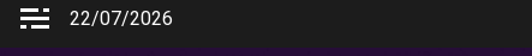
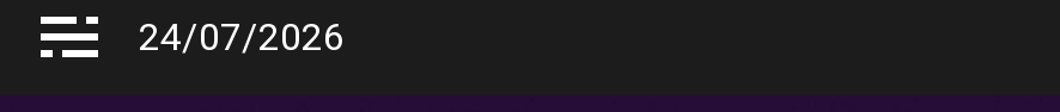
[70,7,173,30] 22/07/2026 -> [139,14,345,60] 24/07/2026

